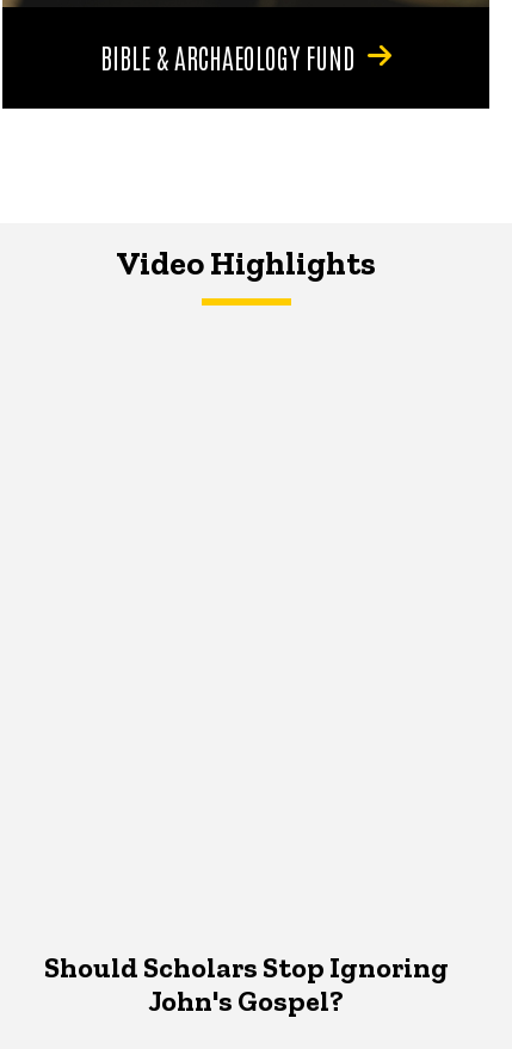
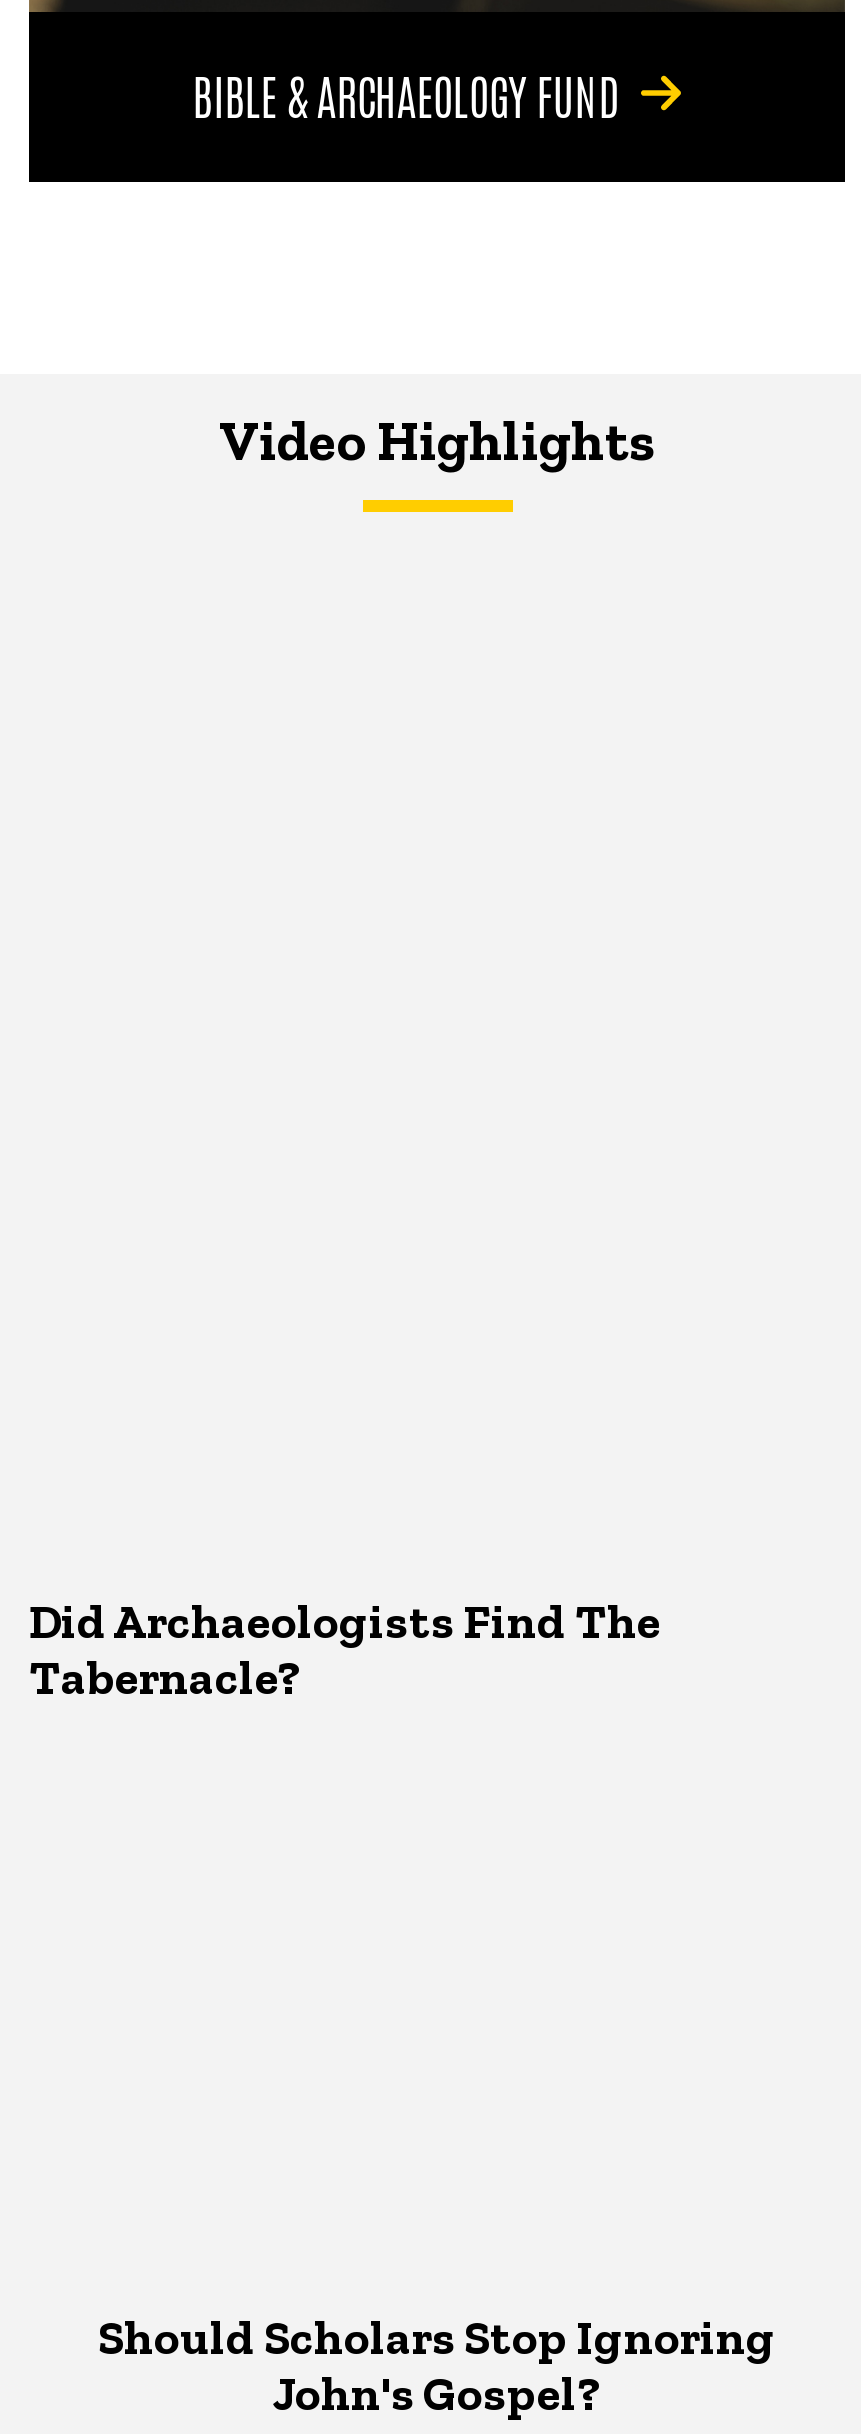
none -> [29,1592,661,1706] Did Archaeologists Find The | Tabernacle?

